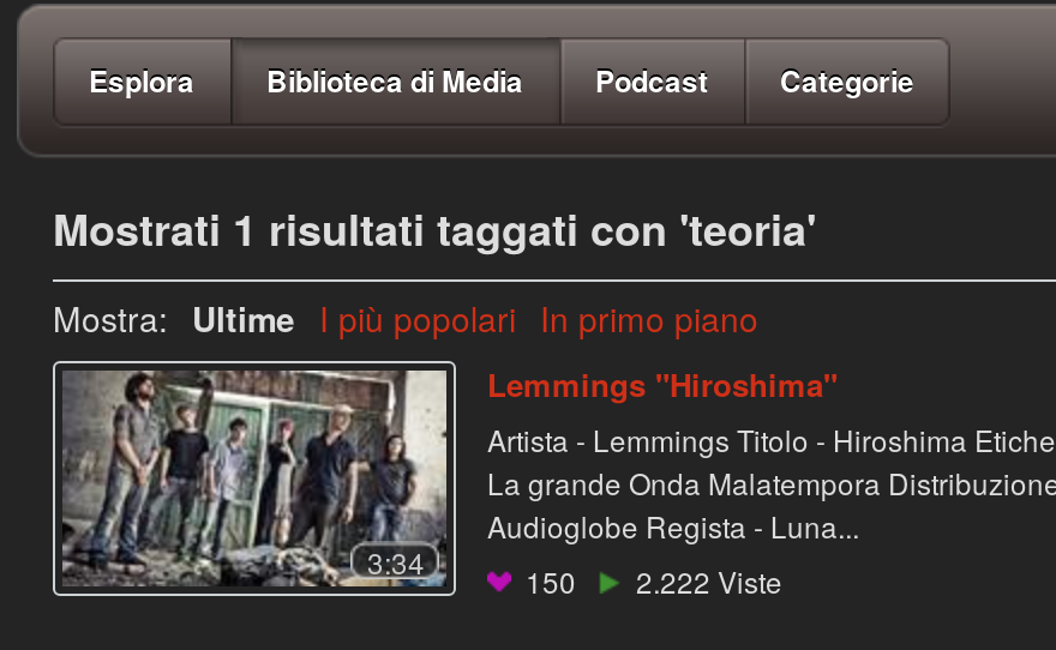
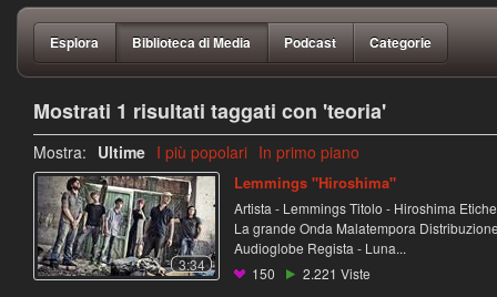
[526,560,782,601] 150 2.222 Viste -> [252,264,371,283] 150 2.221 Viste

